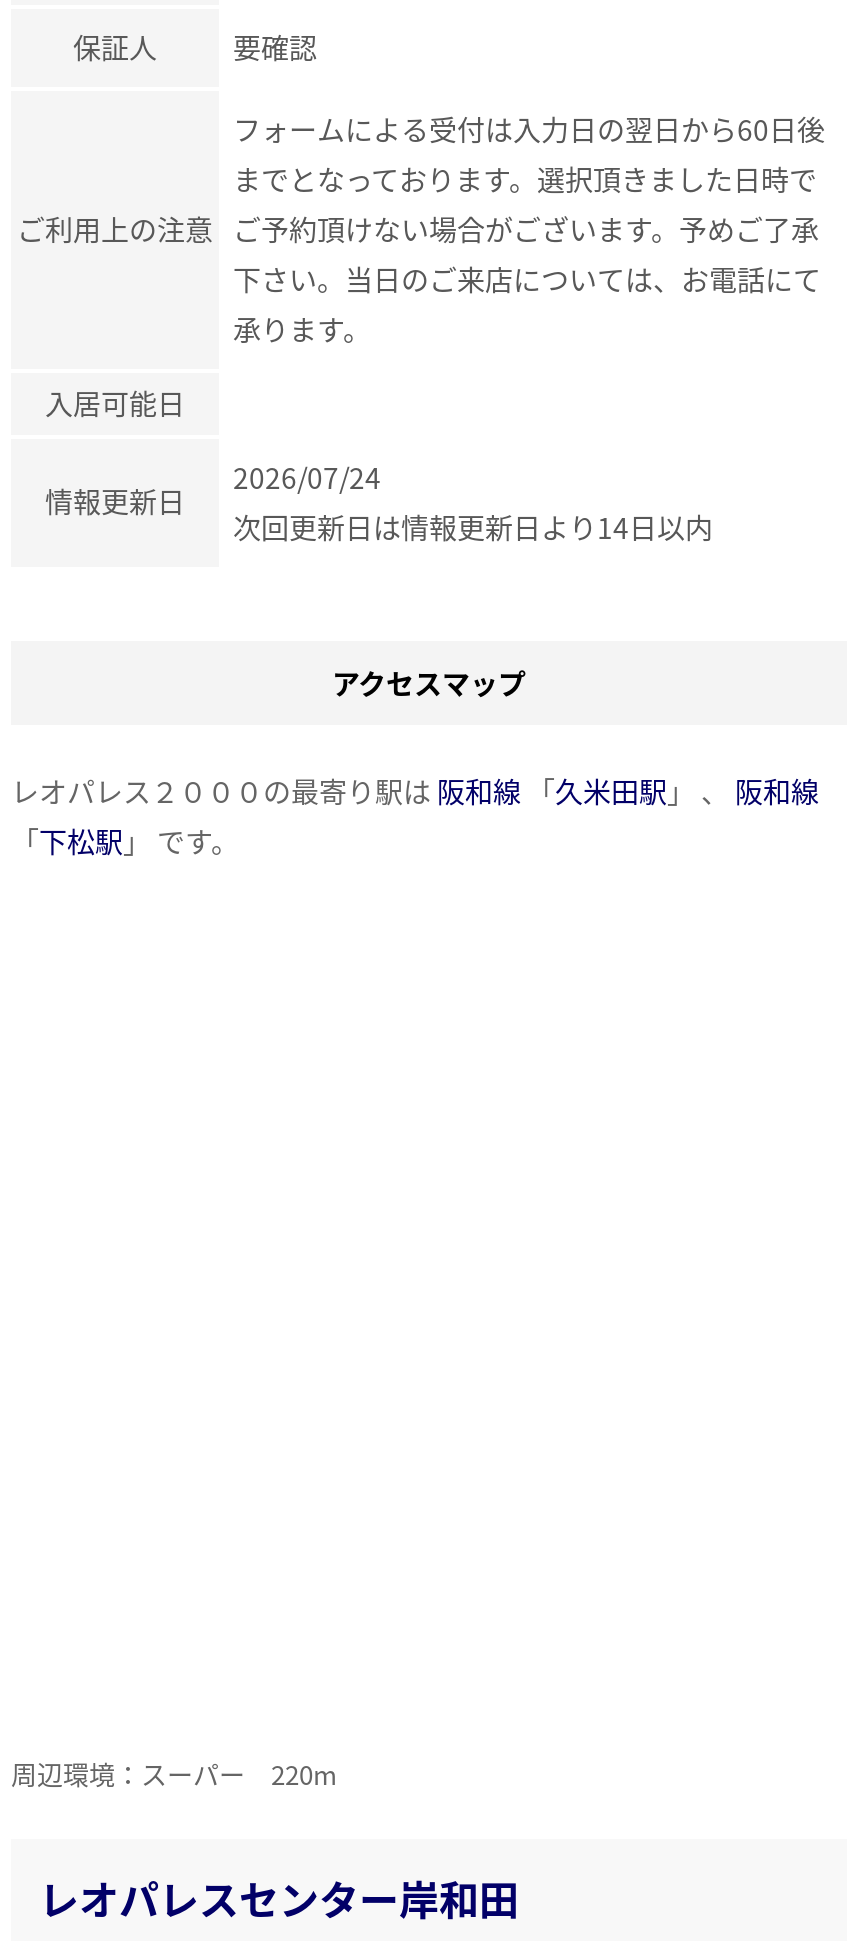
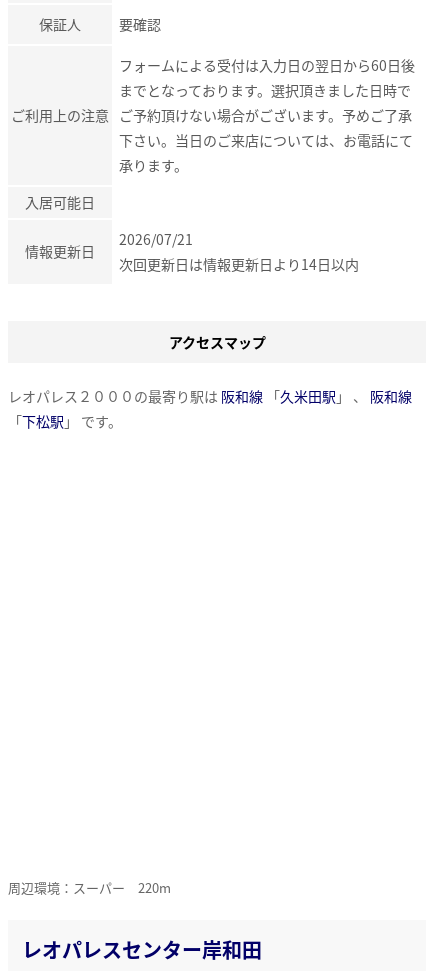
[233,457,381,497] 2026/07/24 -> [119,229,193,249] 2026/07/21

